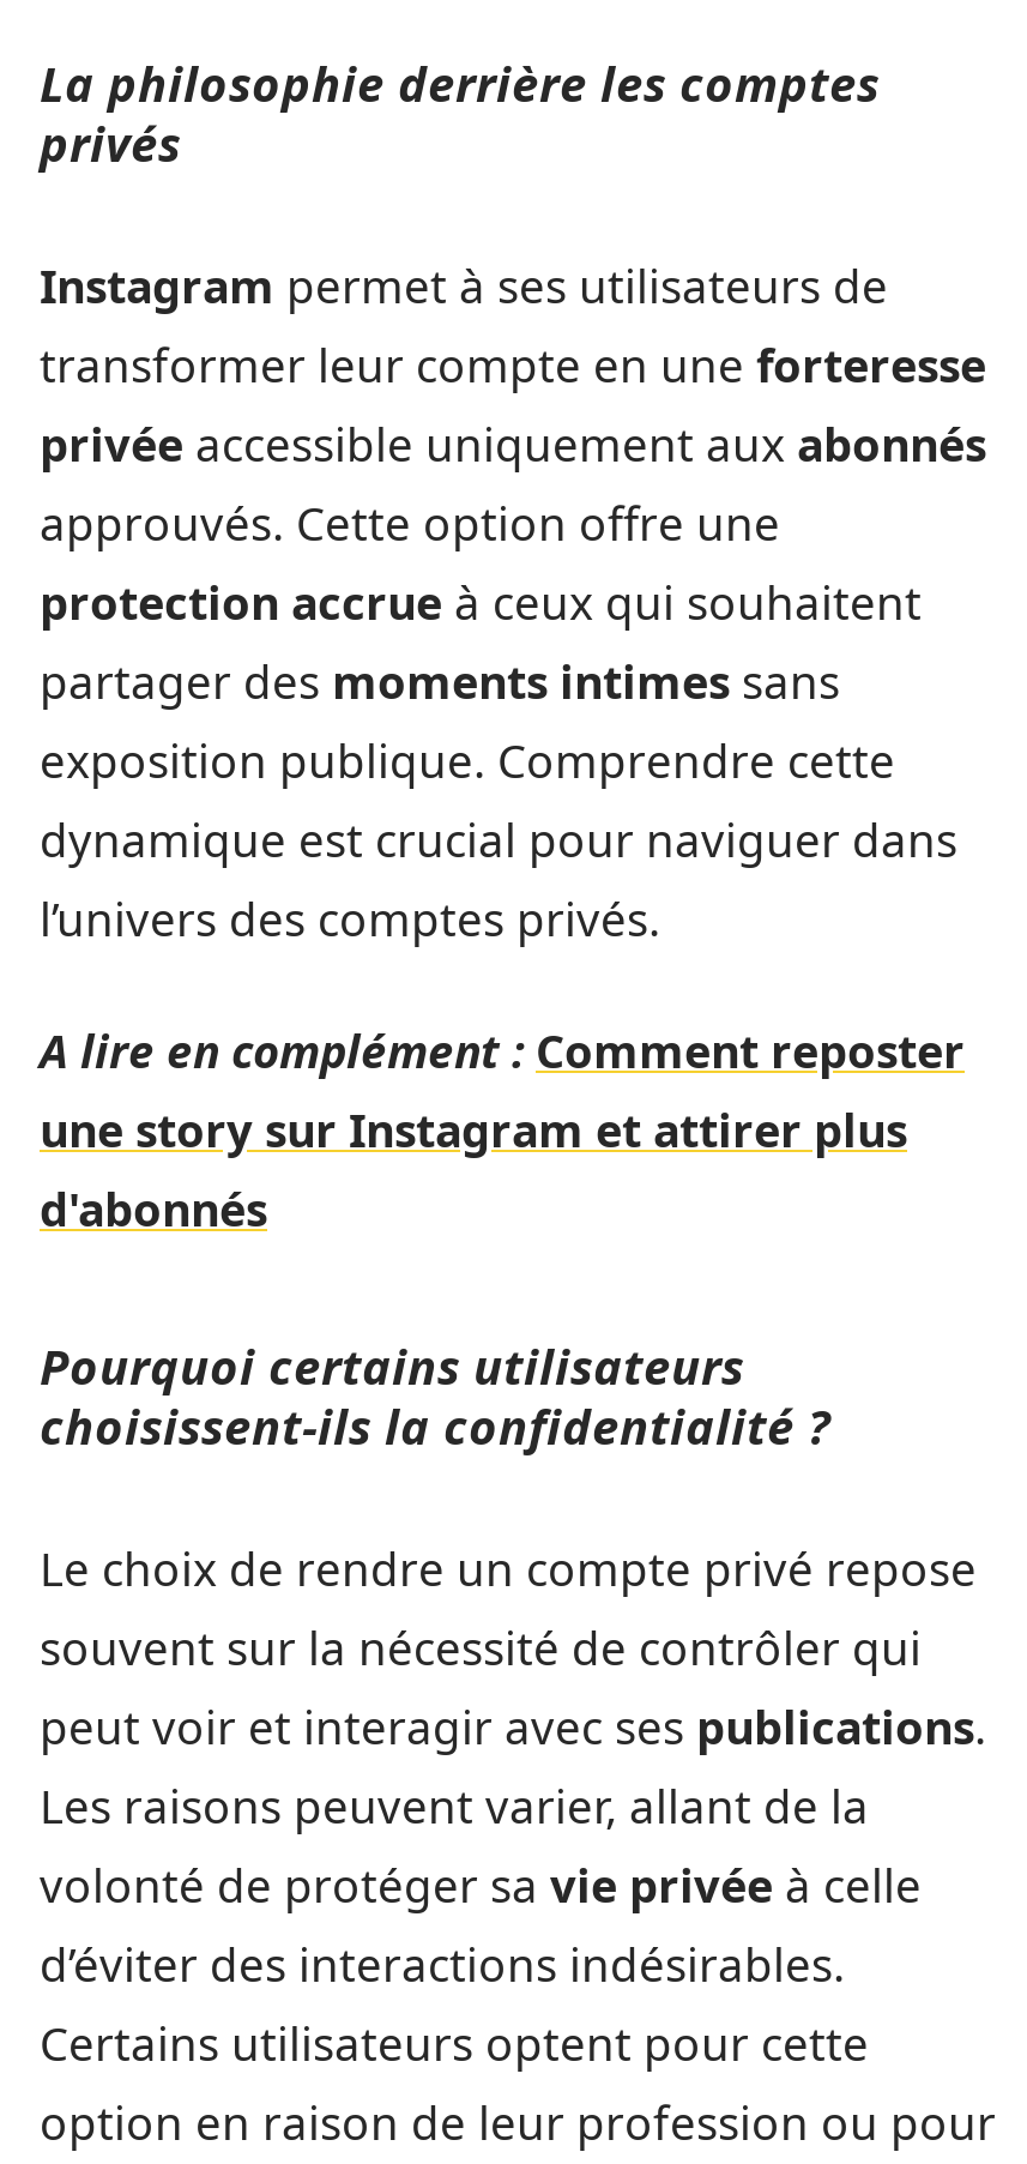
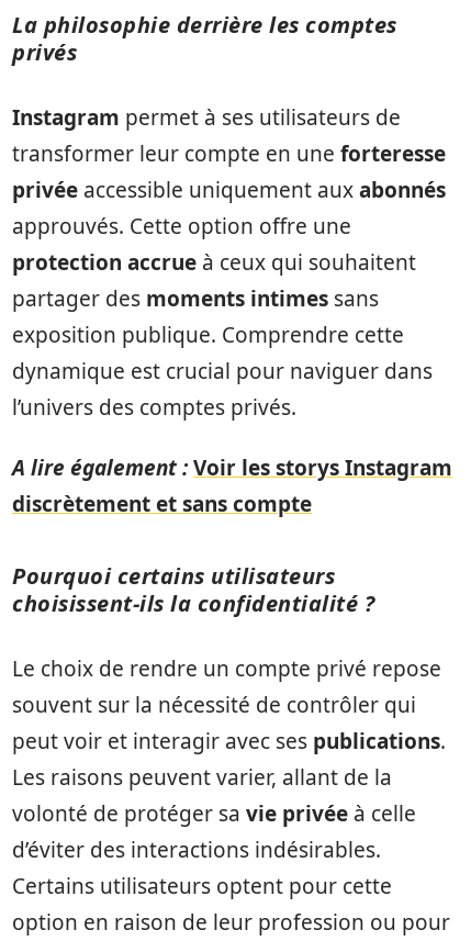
[40,1020,965,1241] A lire en complément : Comment reposter | une story sur Instagram et attirer plus | d'abonnés -> [12,453,452,518] A lire également : Voir les storys Instagram | discrètement et sans compte

